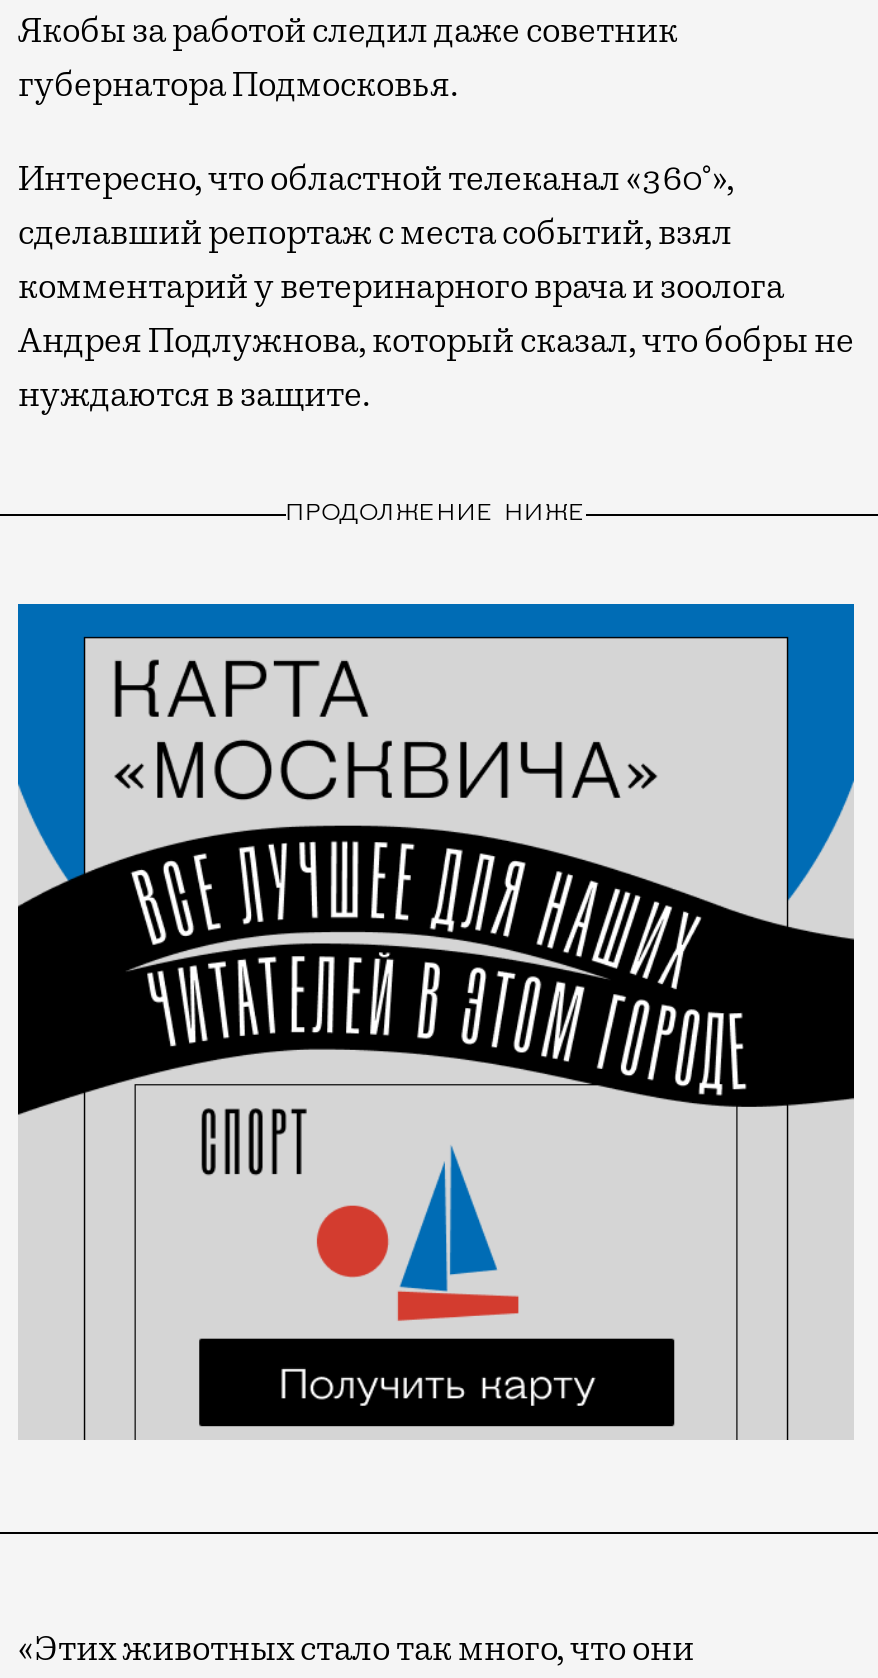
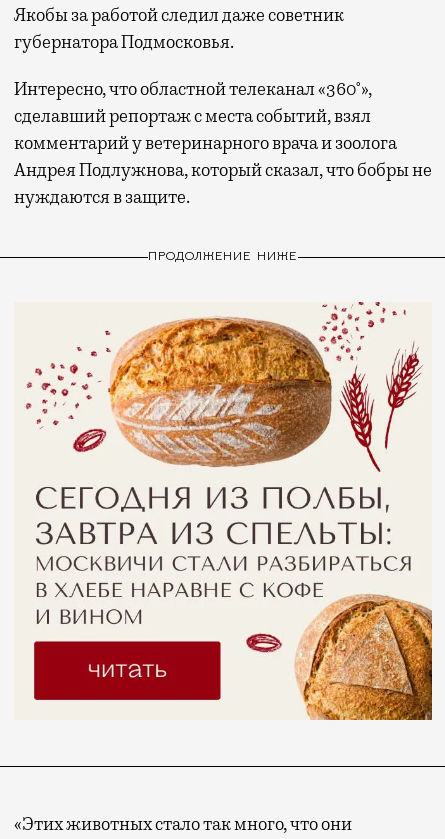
[16,602,856,1440] [image] -> [14,301,433,721] [image]

